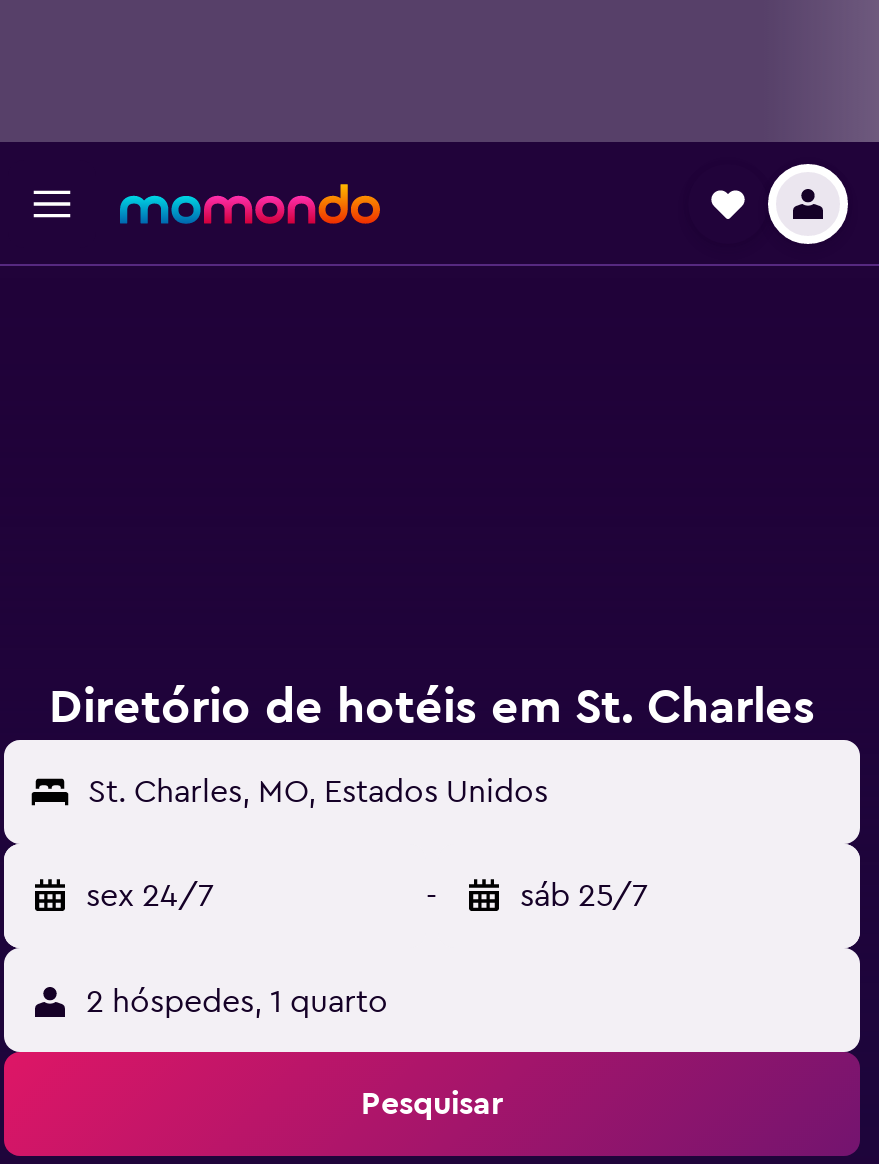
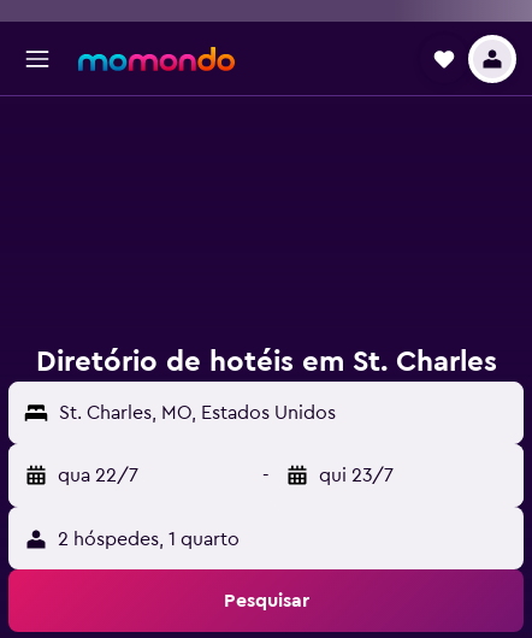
[86,879,214,911] sex 24/7 -> [58,465,138,485] qua 22/7
[520,879,648,911] sáb 25/7 -> [319,465,394,485] qui 23/7

